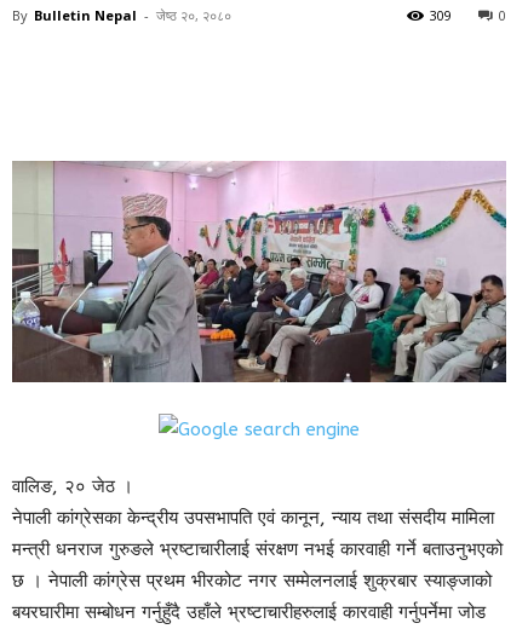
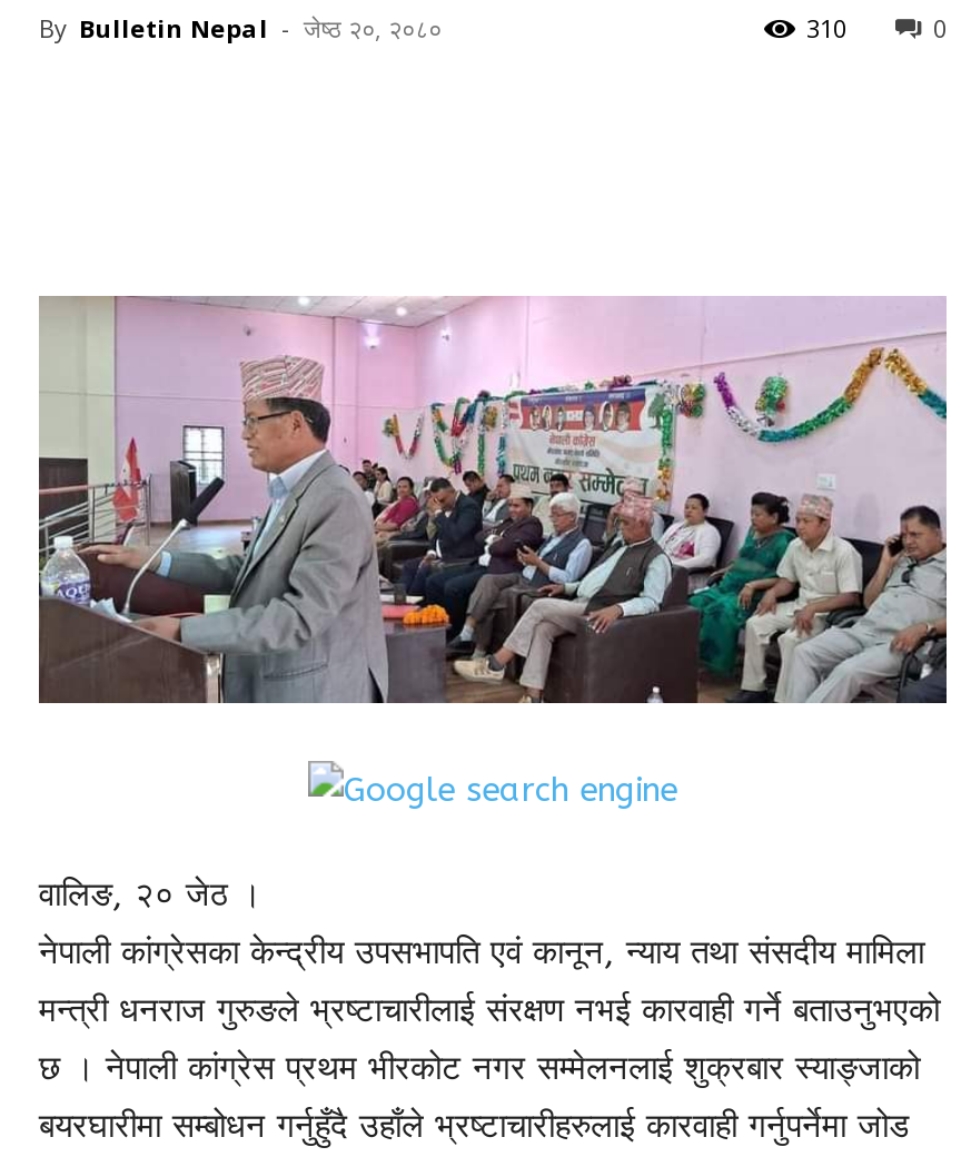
[430,6,452,24] 309 -> [806,10,846,44] 310

